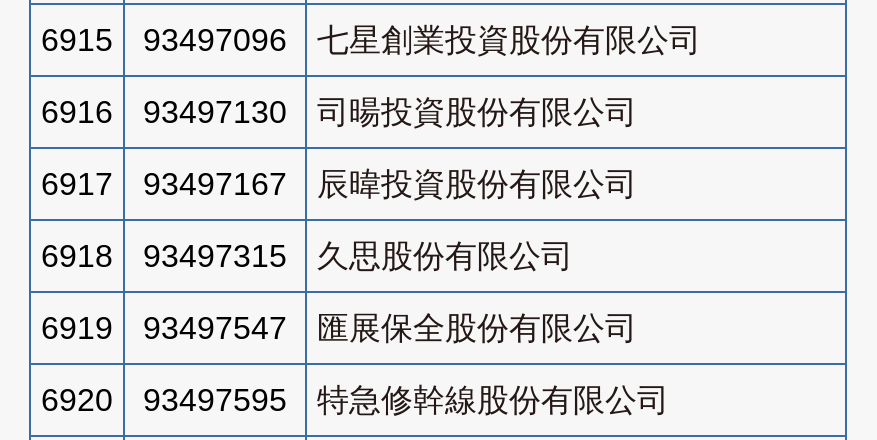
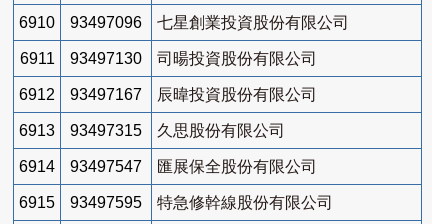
[41,23,701,57] 6915 93497096 七星創業投資股份有限公司 -> [19,14,349,31] 6910 93497096 七星創業投資股份有限公司
[41,95,637,129] 6916 93497130 司暘投資股份有限公司 -> [19,50,317,67] 6911 93497130 司暘投資股份有限公司
[41,167,637,201] 6917 93497167 辰暐投資股份有限公司 -> [19,86,317,103] 6912 93497167 辰暐投資股份有限公司
[41,239,573,273] 6918 93497315 久思股份有限公司 -> [19,122,285,139] 6913 93497315 久思股份有限公司
[41,311,637,345] 6919 93497547 匯展保全股份有限公司 -> [19,158,317,175] 6914 93497547 匯展保全股份有限公司
[41,383,669,417] 6920 93497595 特急修幹線股份有限公司 -> [19,194,333,211] 6915 93497595 特急修幹線股份有限公司

